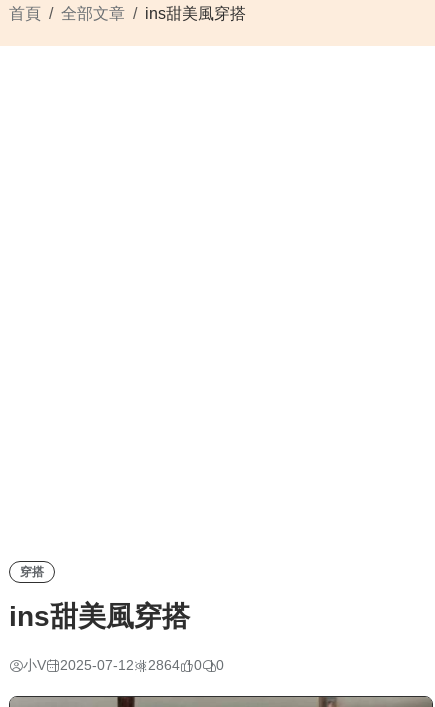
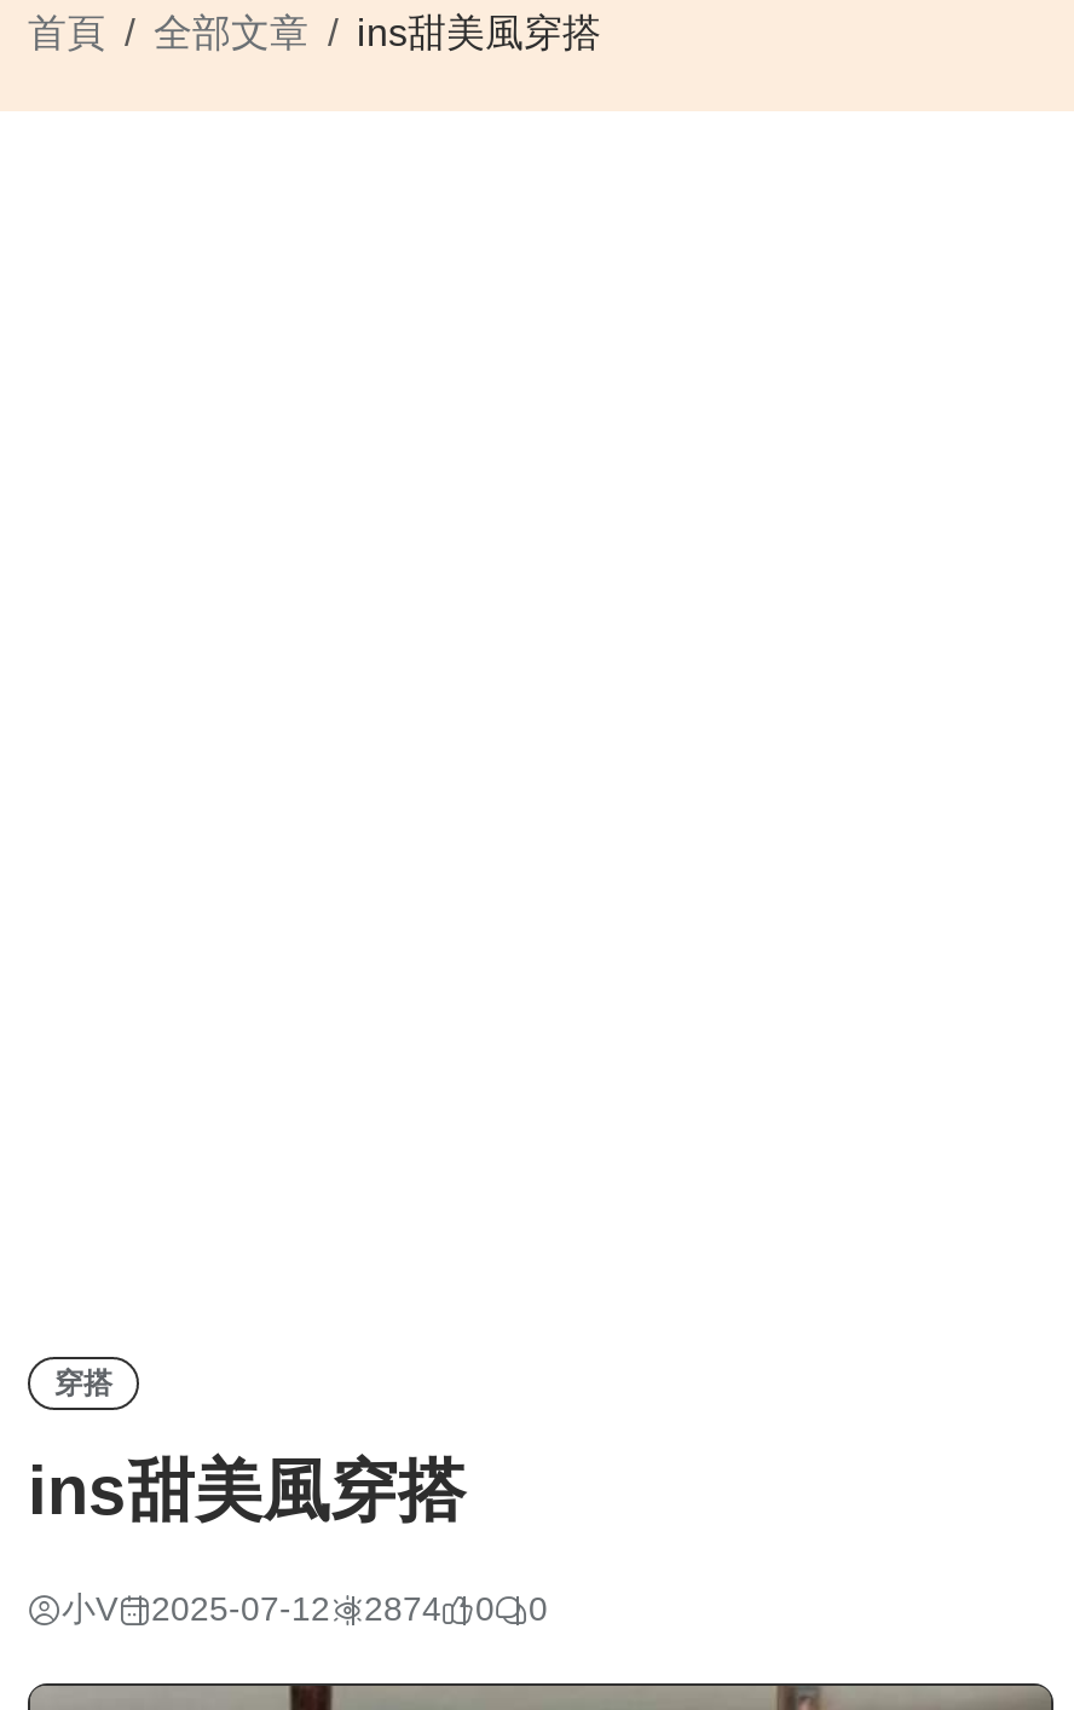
[148,657,180,673] 2864 -> [364,1589,441,1628] 2874

